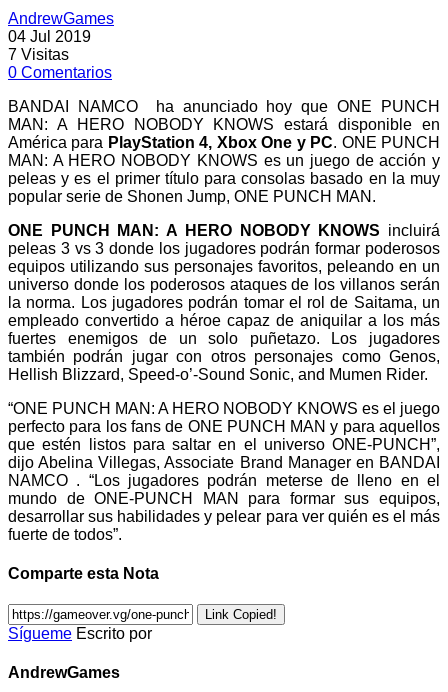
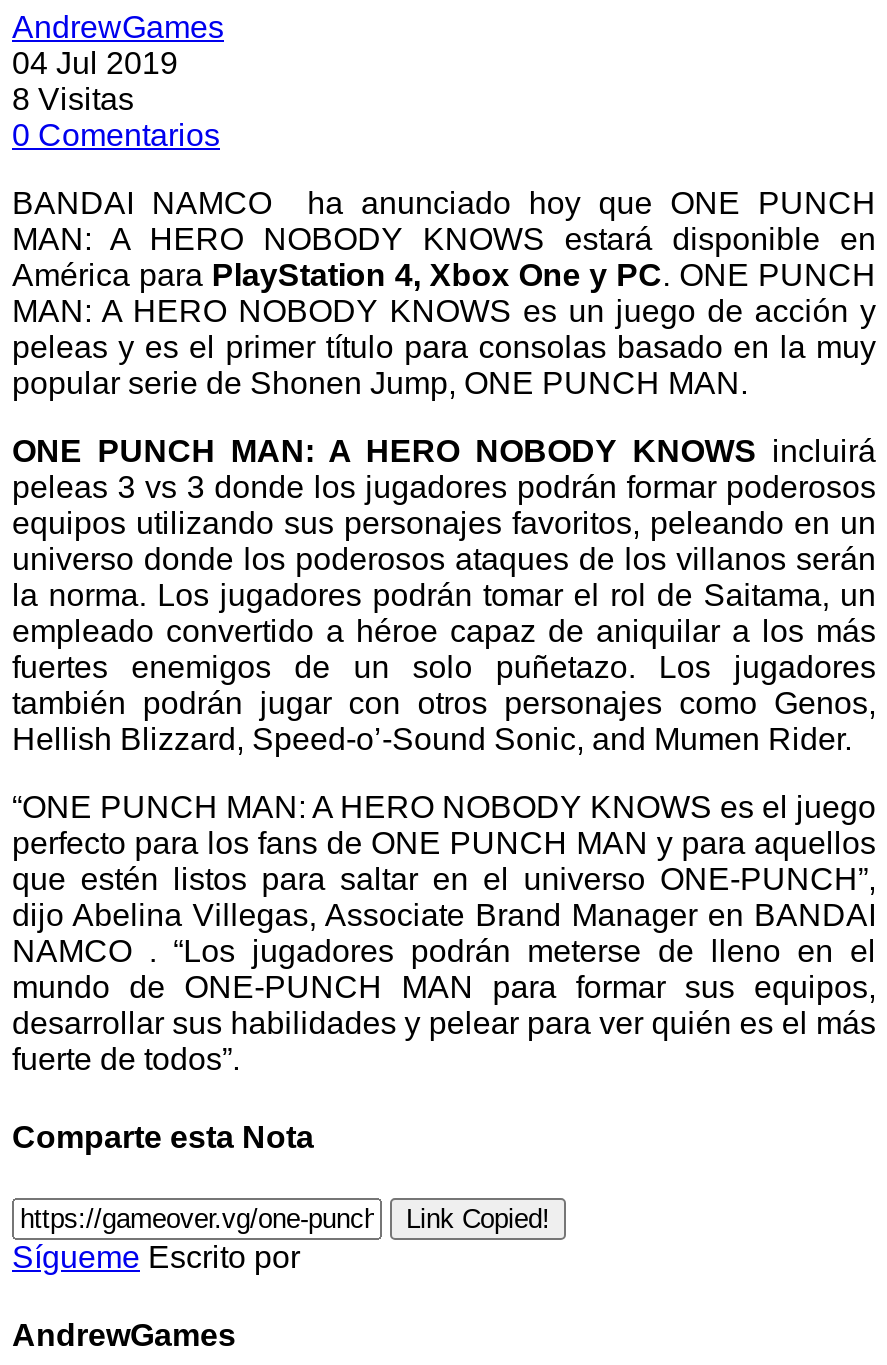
[8,46,69,63] 7 Visitas -> [12,81,134,115] 8 Visitas

